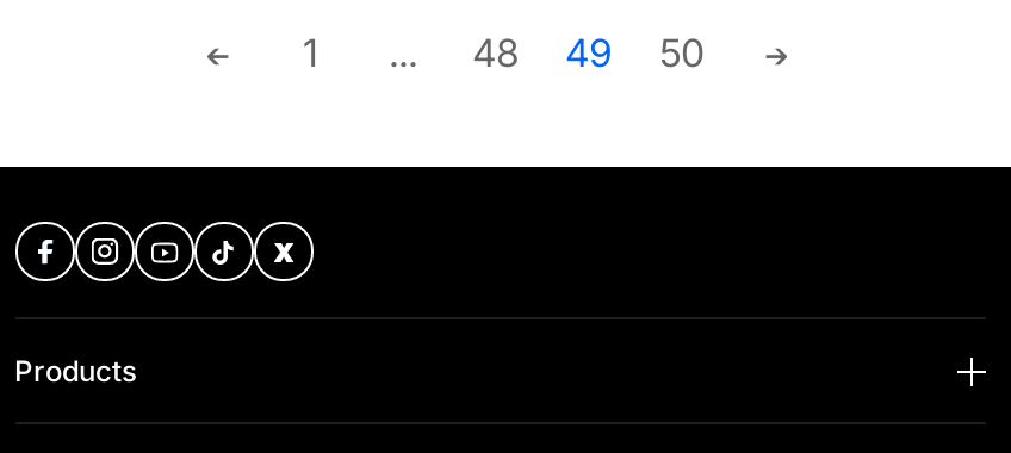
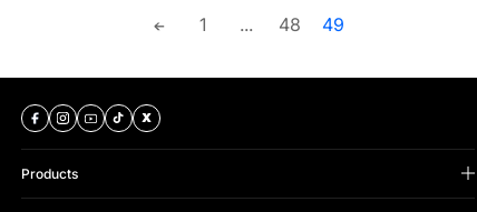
[659,29,705,76] 50 -> none

